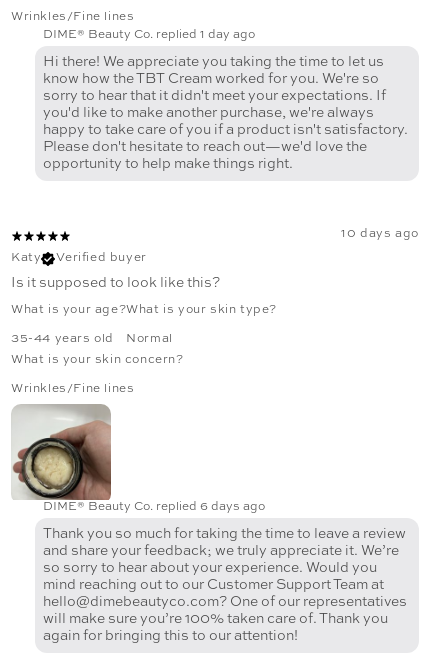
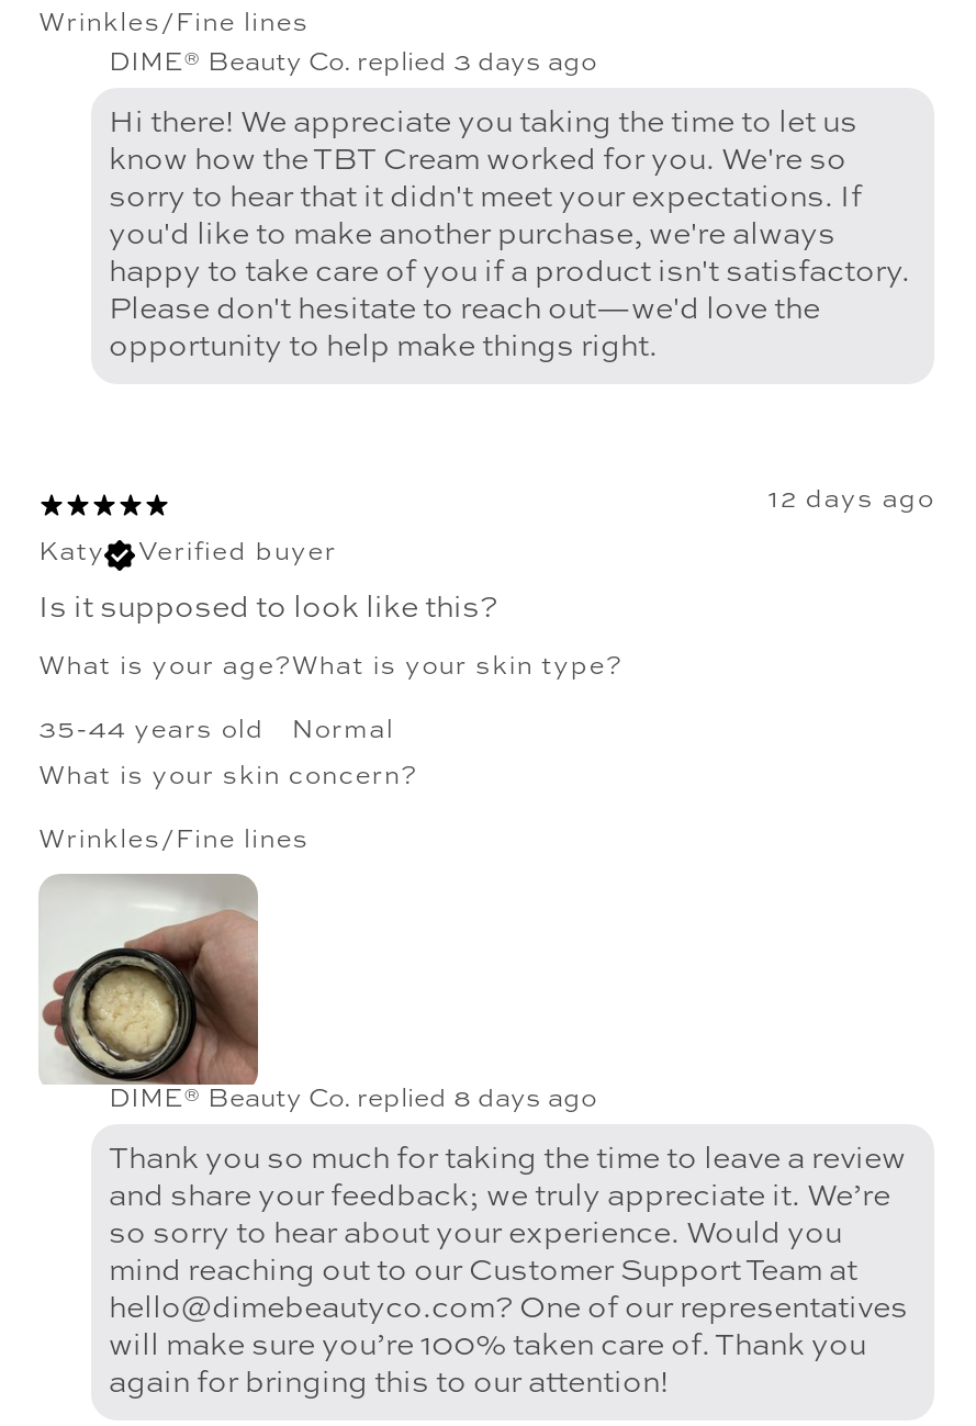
[43,29,255,41] DIME® Beauty Co. replied 1 day ago -> [109,51,596,77] DIME® Beauty Co. replied 3 days ago
[341,228,419,240] 10 days ago -> [768,488,934,514] 12 days ago
[43,501,265,513] DIME® Beauty Co. replied 6 days ago -> [109,1087,596,1113] DIME® Beauty Co. replied 8 days ago

